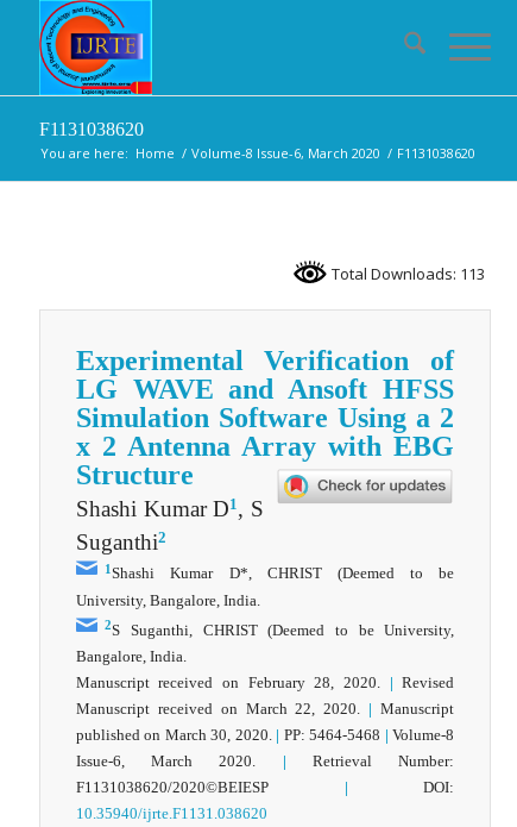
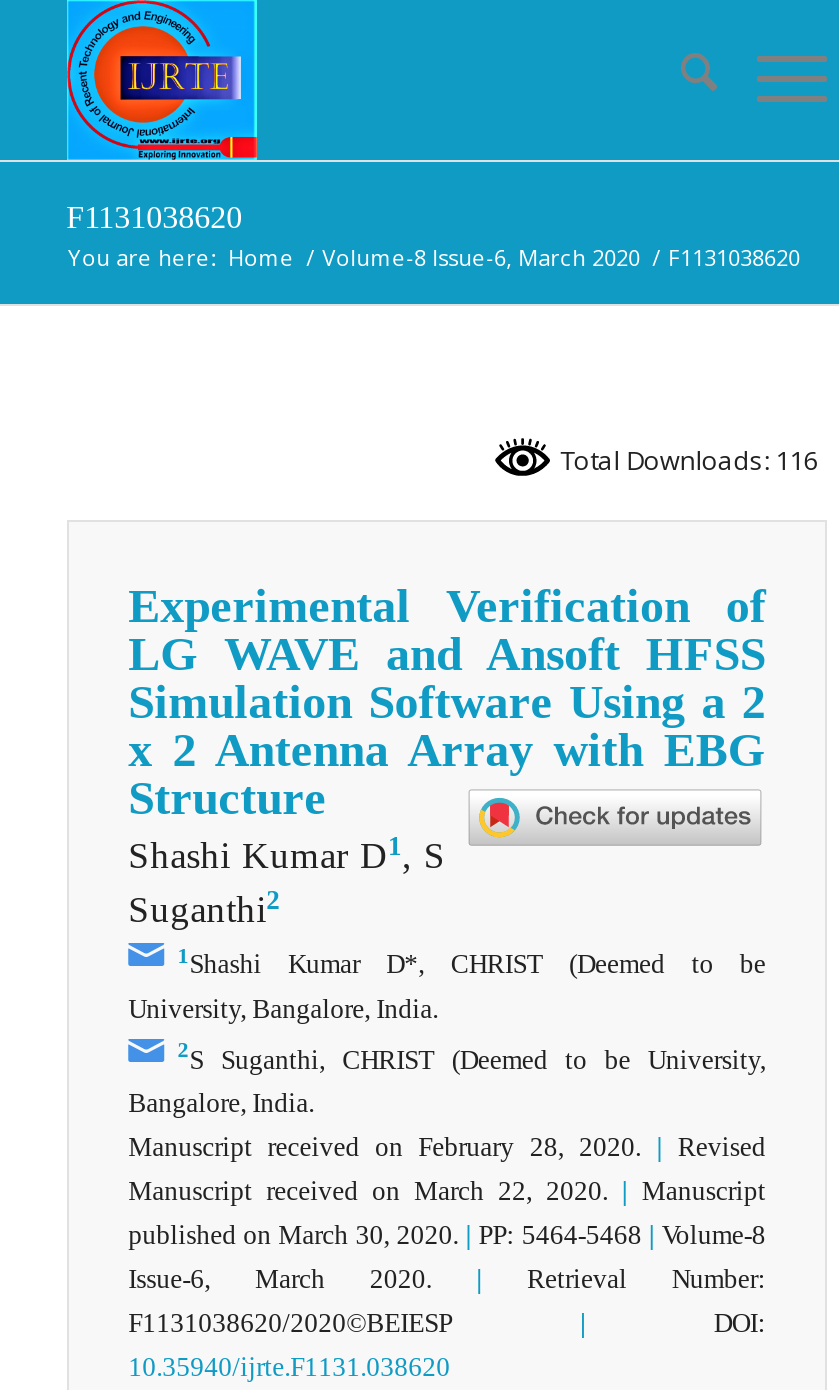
[329,263,485,284] Total Downloads: 113 -> [554,442,818,478] Total Downloads: 116

